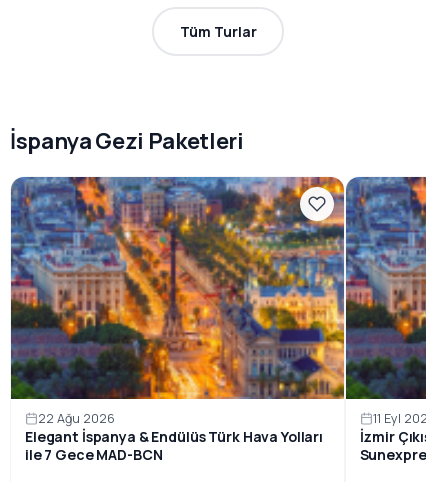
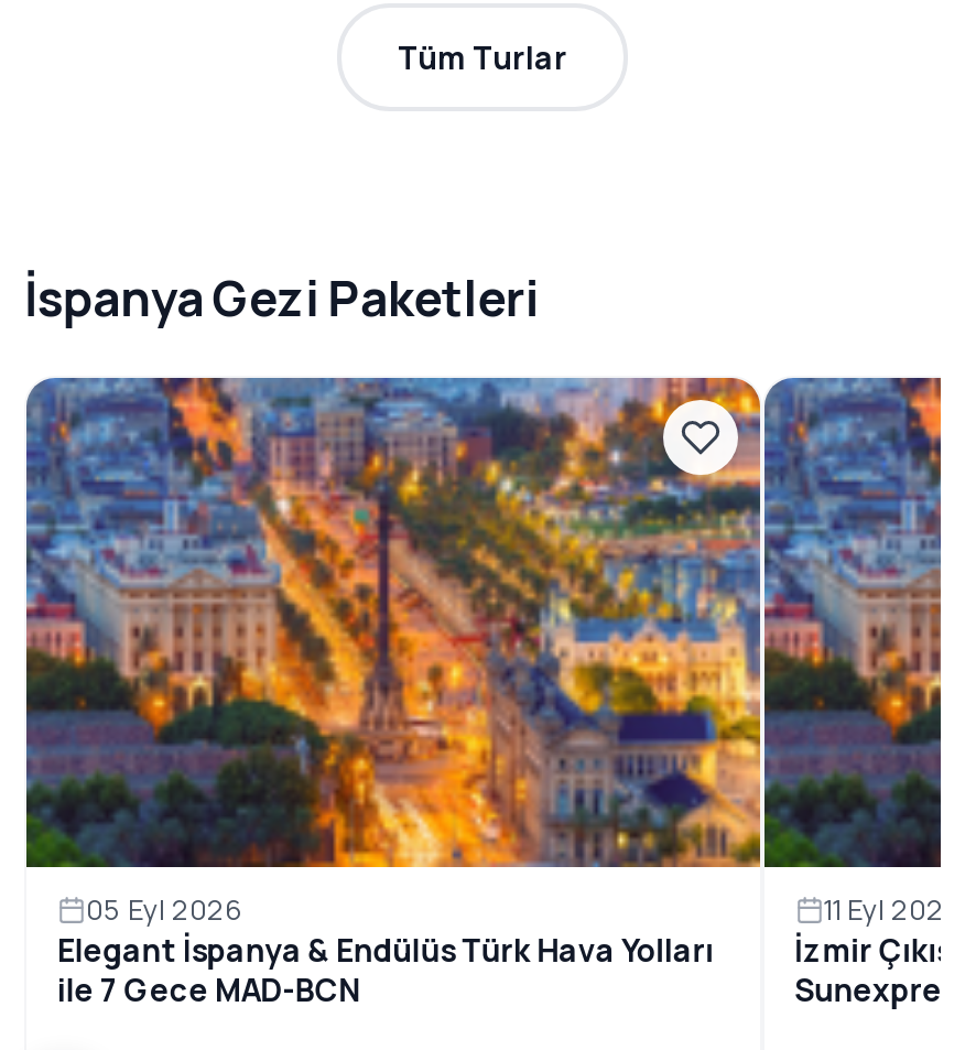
[38,410,115,427] 22 Ağu 2026 -> [86,892,242,929] 05 Eyl 2026

